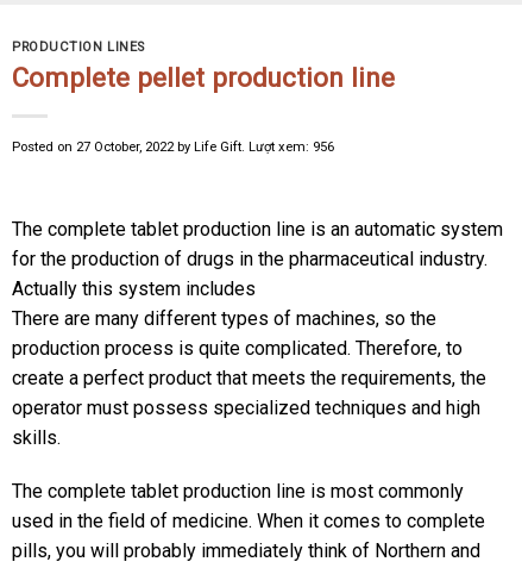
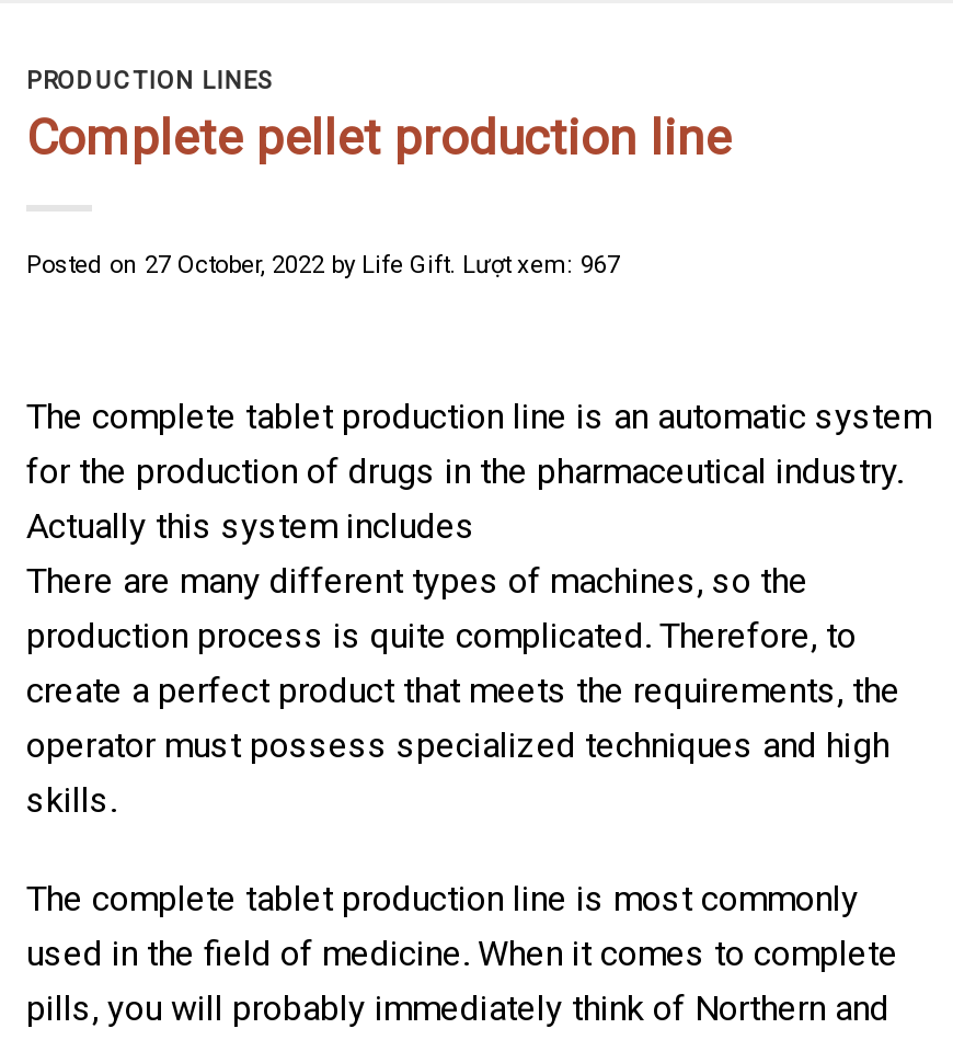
[12,139,334,154] Posted on 27 October, 2022 by Life Gift. Lượt xem: 956 -> [26,250,620,279] Posted on 27 October, 2022 by Life Gift. Lượt xem: 967

